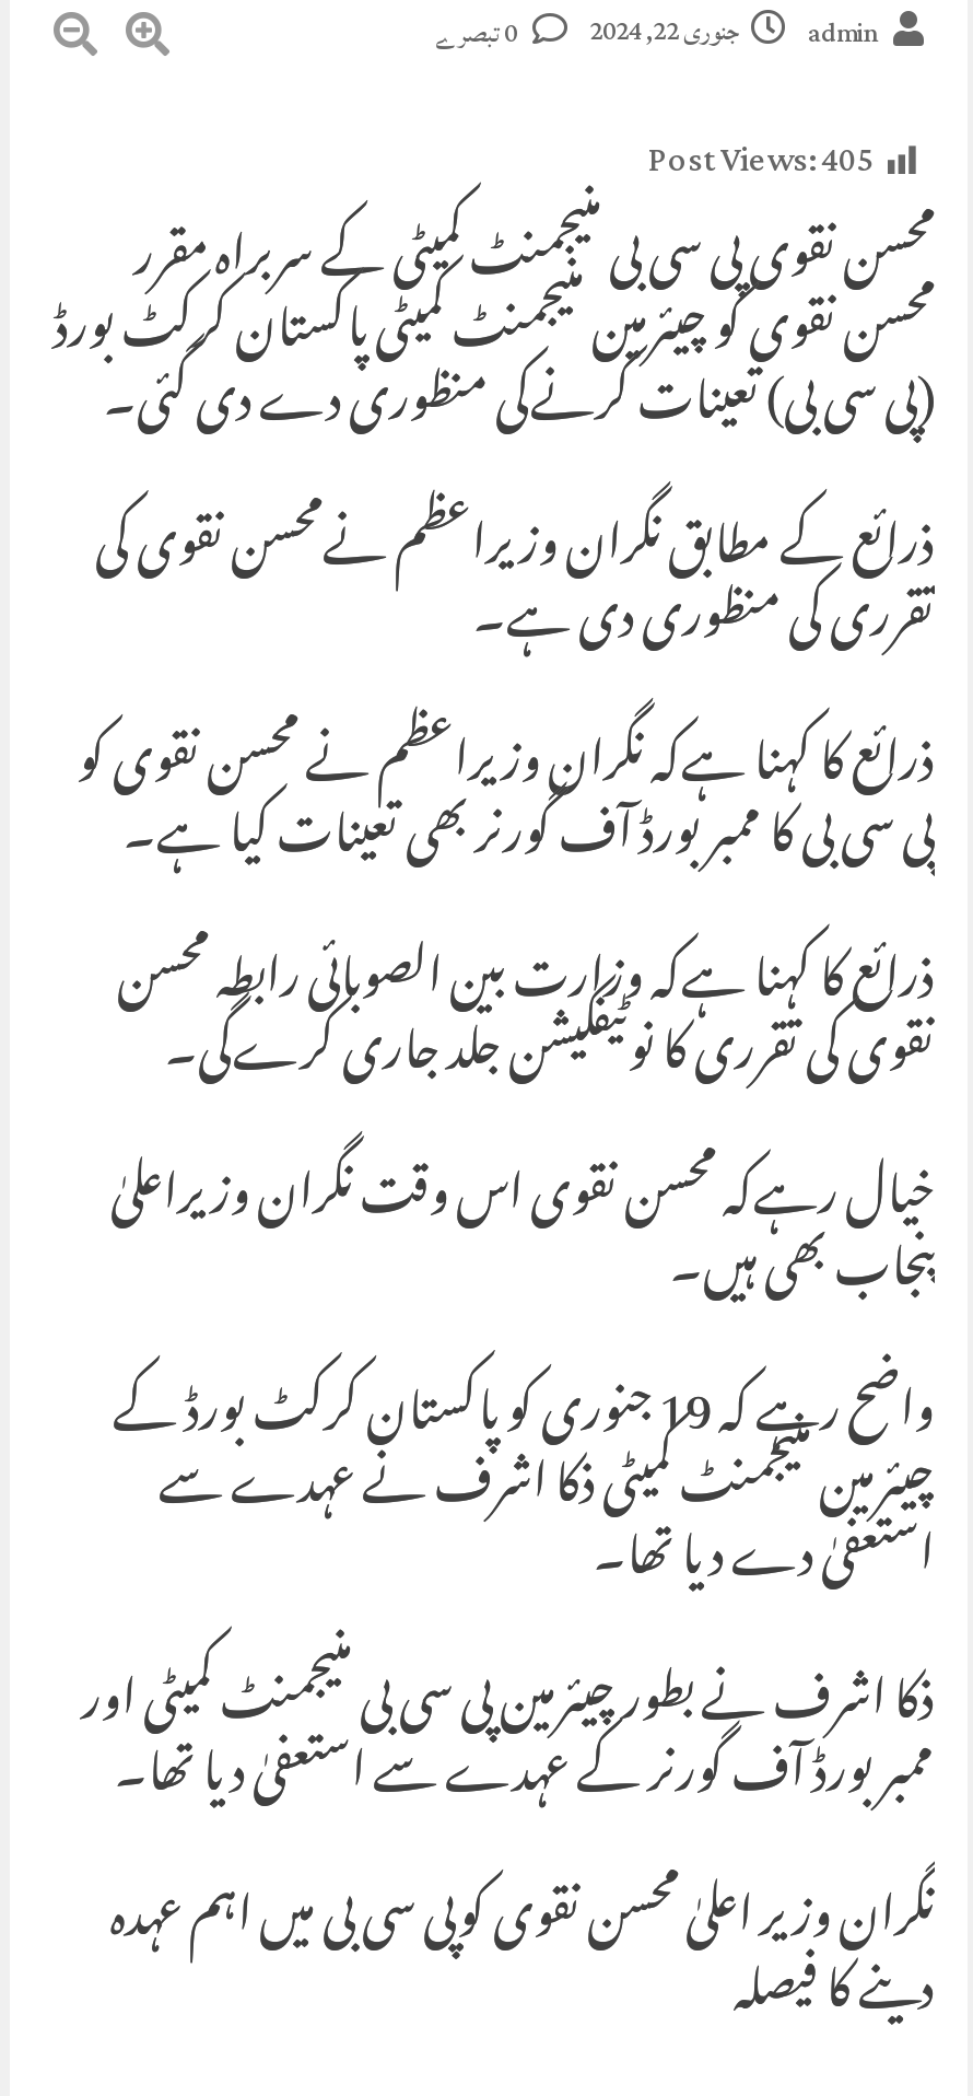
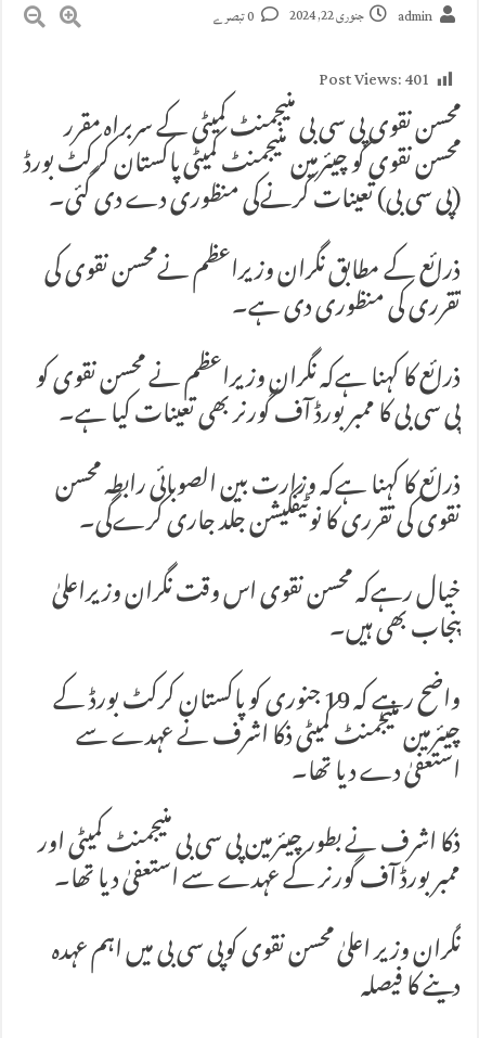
[648,129,874,193] Post Views: 405 -> [319,64,430,96] Post Views: 401

